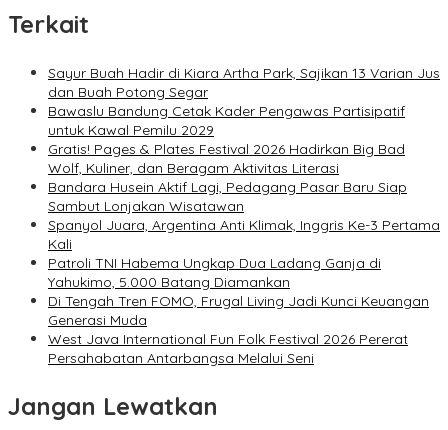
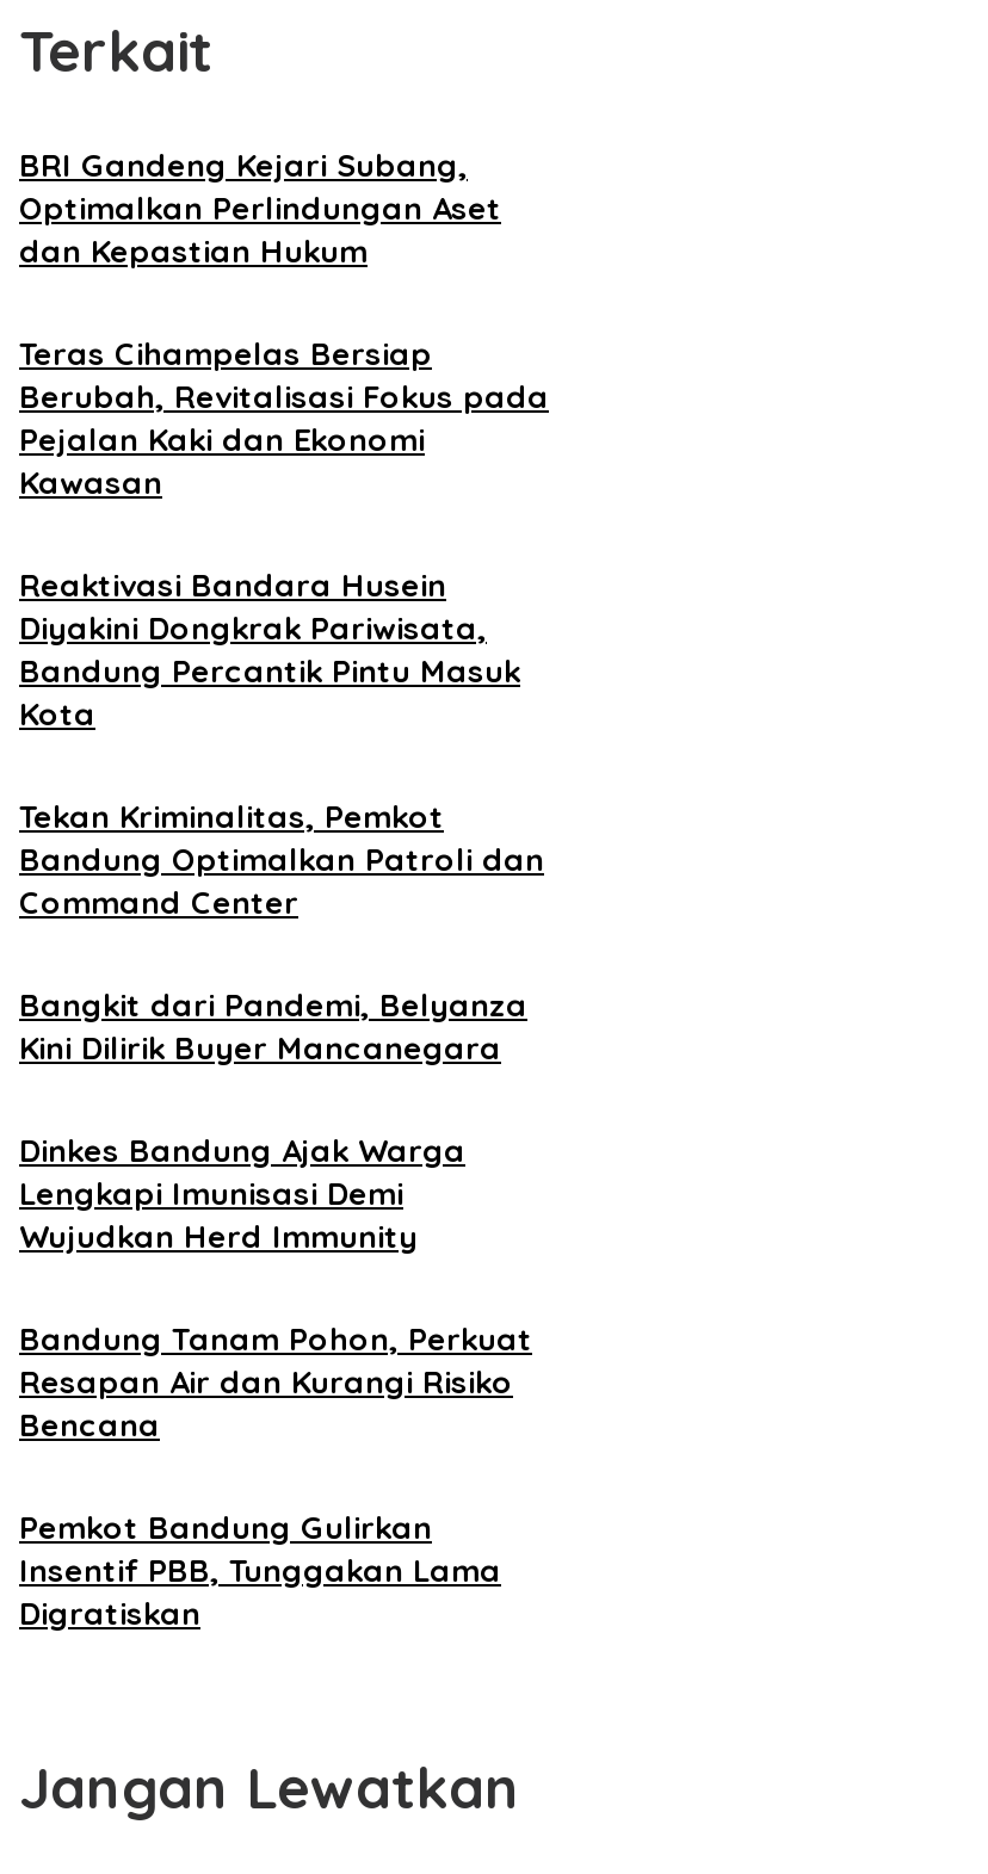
[48,64,440,367] Sayur Buah Hadir di Kiara Artha Park, Sajikan 13 Varian Jus | dan Buah Potong Segar | Bawaslu Bandung Cetak Kader Pengawas Partisipatif | untuk Kawal Pemilu 2029 | Gratis! Pages & Plates Festival 2026 Hadirkan Big Bad | Wolf, Kuliner, dan Beragam Aktivitas Literasi | Bandara Husein Aktif Lagi, Pedagang Pasar Baru Siap | Sambut Lonjakan Wisatawan | Spanyol Juara, Argentina Anti Klimak, Inggris Ke-3 Pertama | Kali | Patroli TNI Habema Ungkap Dua Ladang Ganja di | Yahukimo, 5.000 Batang Diamankan | Di Tengah Tren FOMO, Frugal Living Jadi Kunci Keuangan | Generasi Muda | West Java International Fun Folk Festival 2026 Pererat | Persahabatan Antarbangsa Melalui Seni -> [19,146,549,1632] BRI Gandeng Kejari Subang, | Optimalkan Perlindungan Aset | dan Kepastian Hukum | Teras Cihampelas Bersiap | Berubah, Revitalisasi Fokus pada | Pejalan Kaki dan Ekonomi | Kawasan | Reaktivasi Bandara Husein | Diyakini Dongkrak Pariwisata, | Bandung Percantik Pintu Masuk | Kota | Tekan Kriminalitas, Pemkot | Bandung Optimalkan Patroli dan | Command Center | Bangkit dari Pandemi, Belyanza | Kini Dilirik Buyer Mancanegara | Dinkes Bandung Ajak Warga | Lengkapi Imunisasi Demi | Wujudkan Herd Immunity | Bandung Tanam Pohon, Perkuat | Resapan Air dan Kurangi Risiko | Bencana | Pemkot Bandung Gulirkan | Insentif PBB, Tunggakan Lama | Digratiskan

